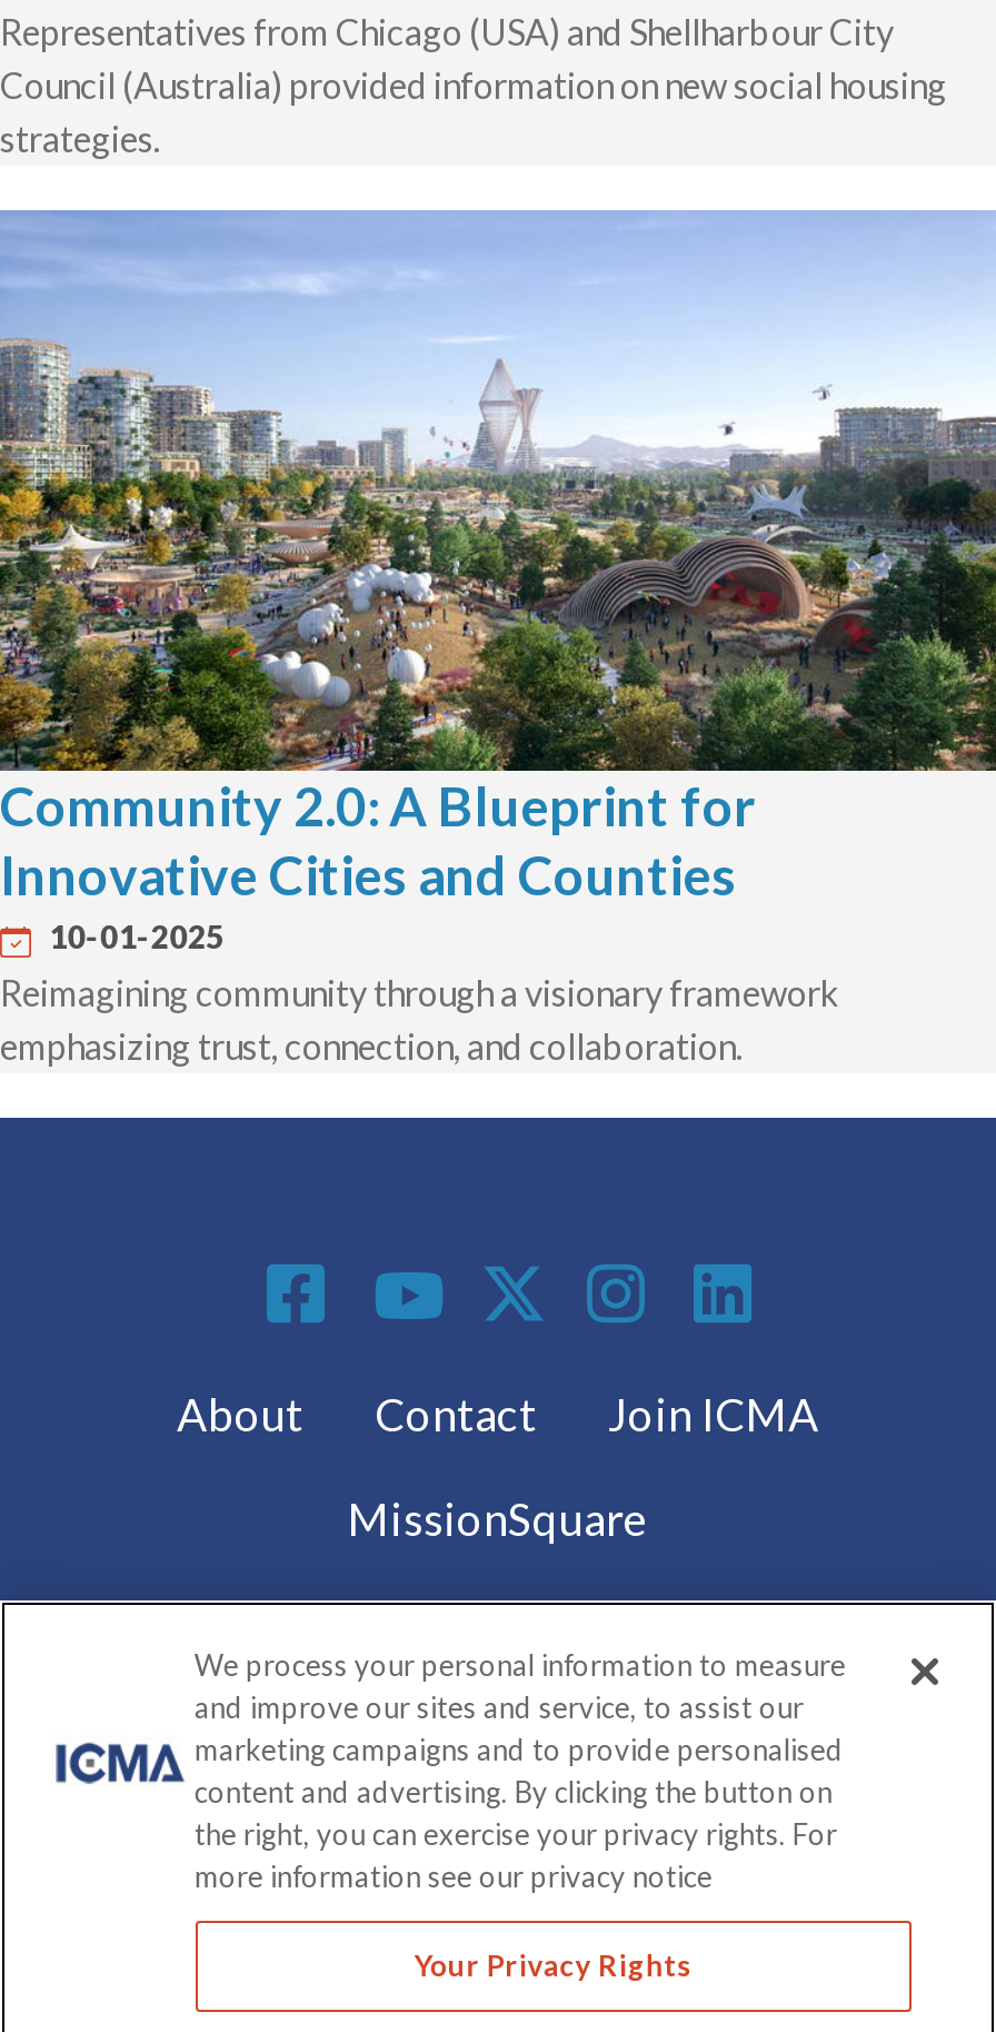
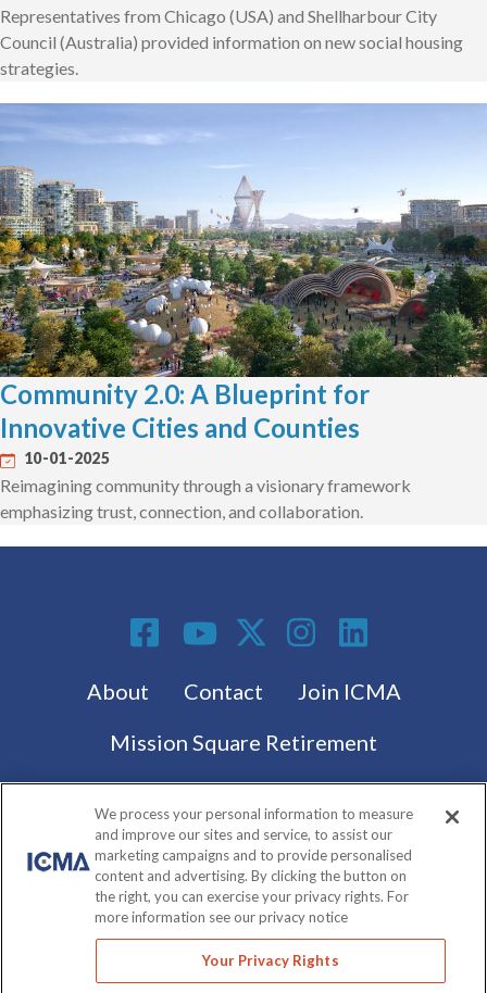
[348,1492,648,1545] MissionSquare -> [110,729,377,755] Mission Square Retirement

